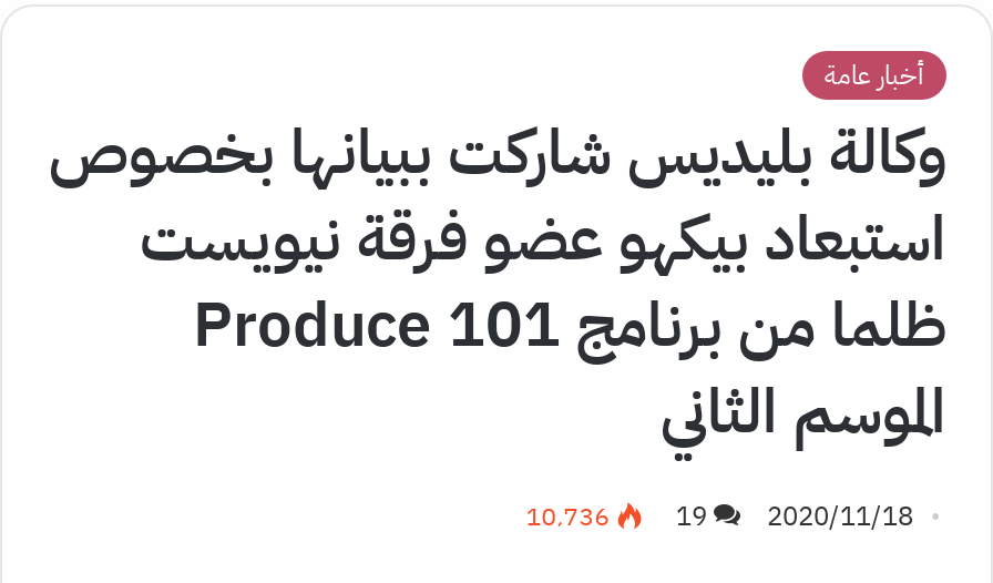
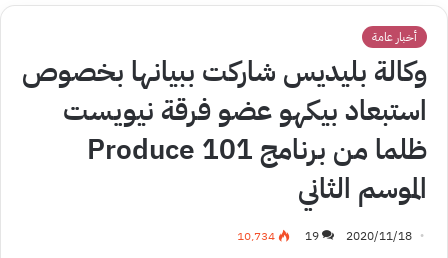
[525,496,913,536] 10٬736 19 2020/11/18 -> [237,227,412,245] 10٬734 19 2020/11/18

